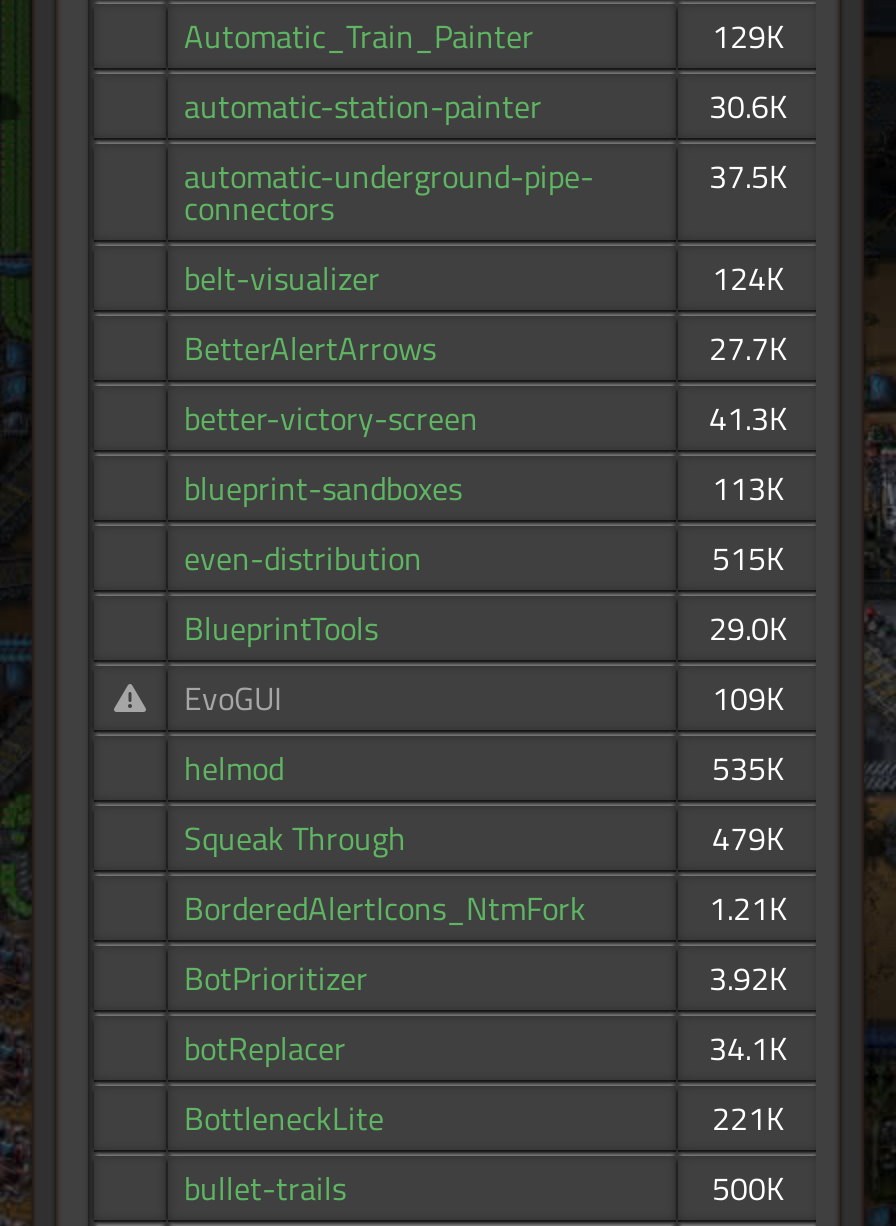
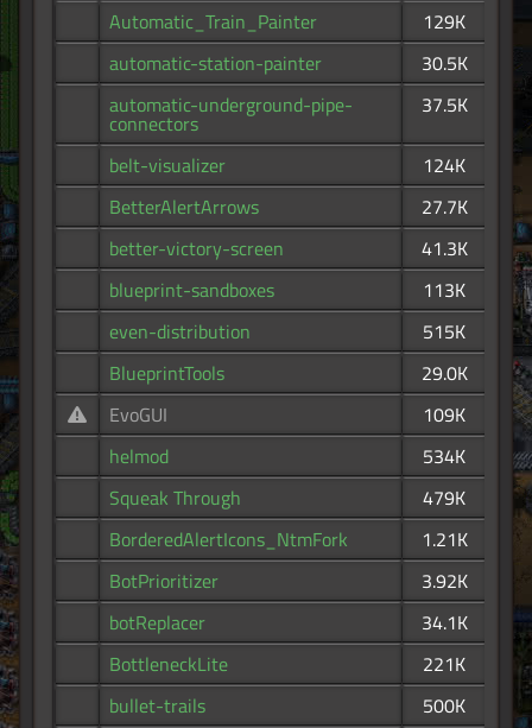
[709,83,787,131] 30.6K -> [421,49,467,78] 30.5K
[712,745,784,793] 535K -> [423,442,465,471] 534K

